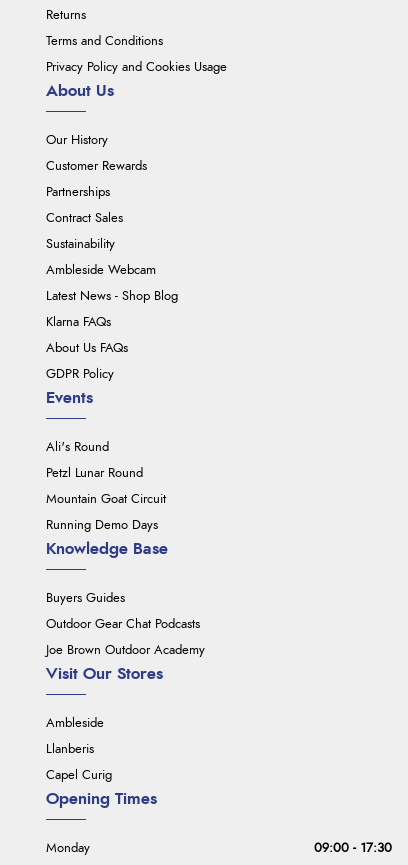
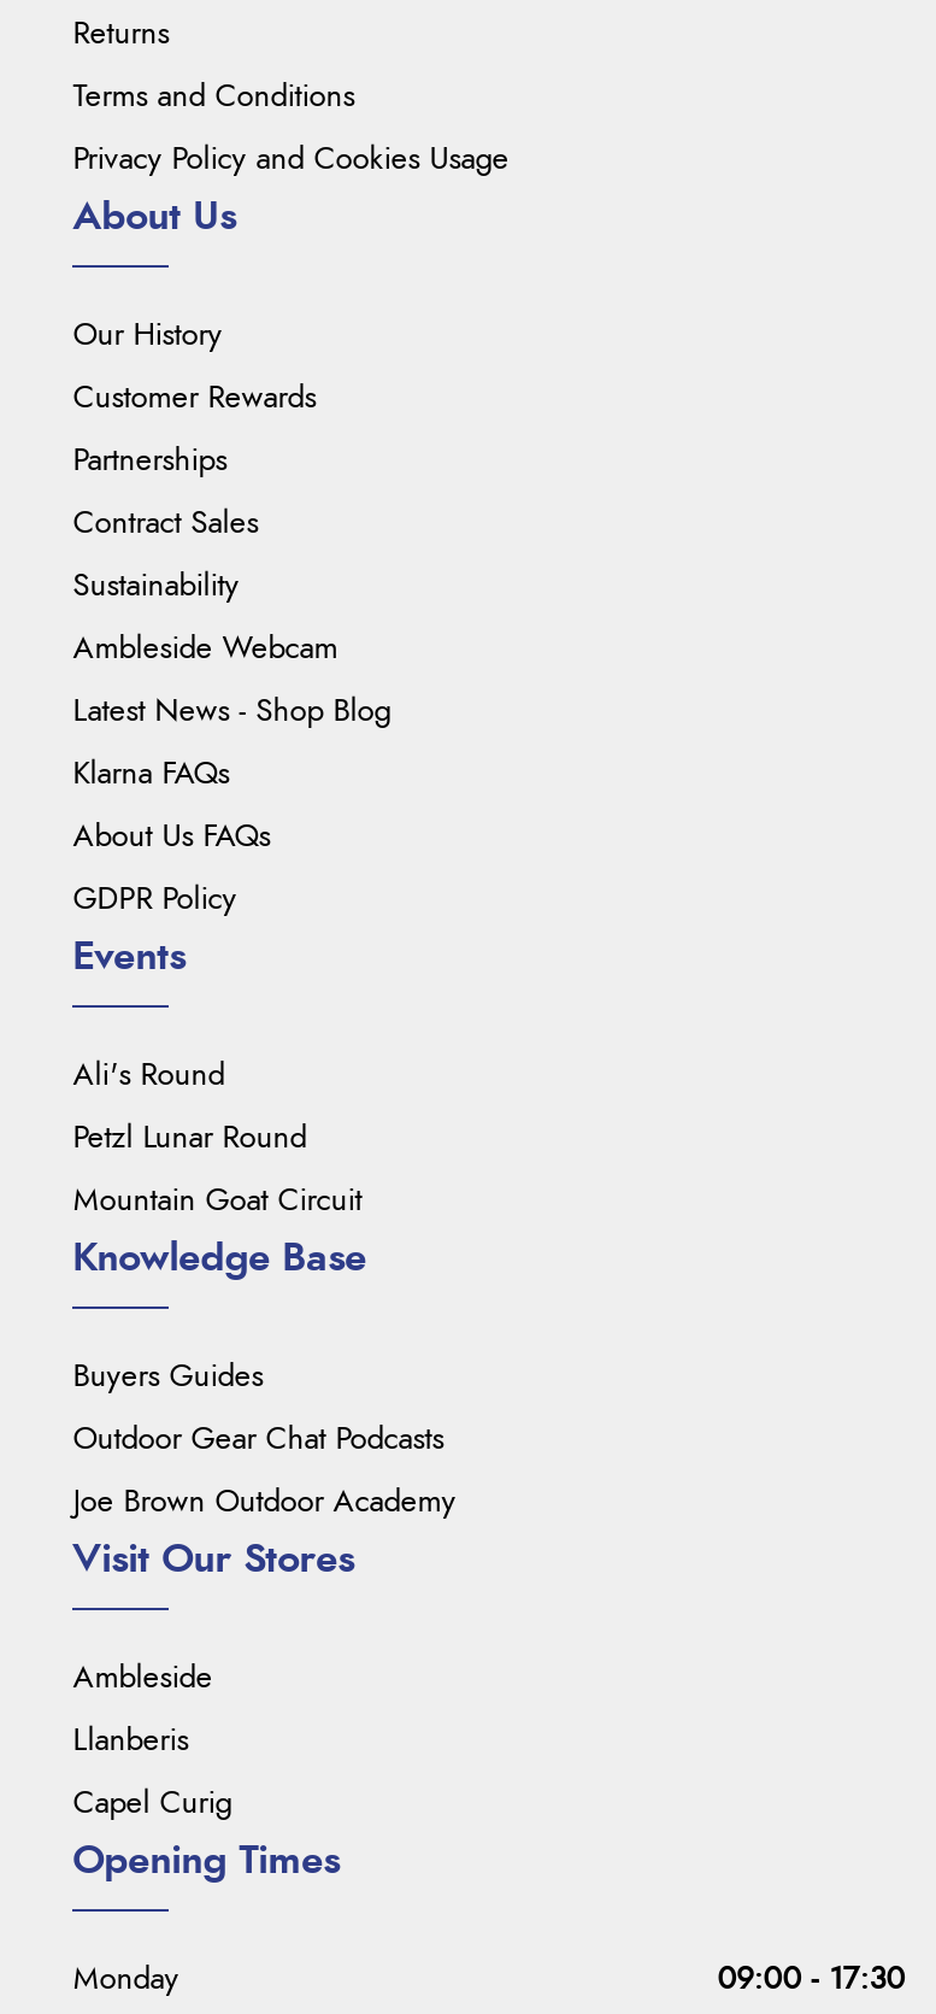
[46,519,158,532] Running Demo Days -> none

